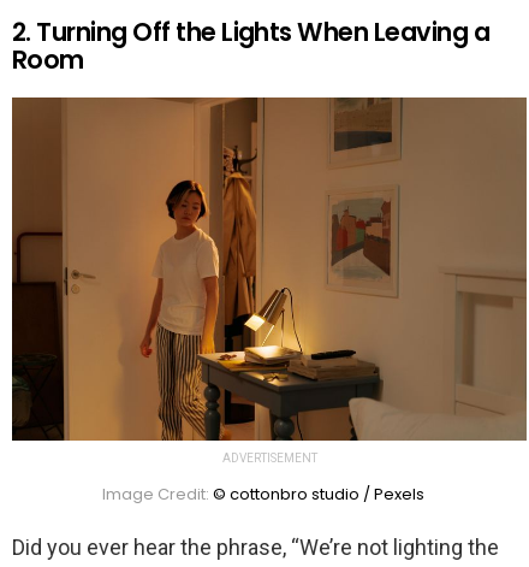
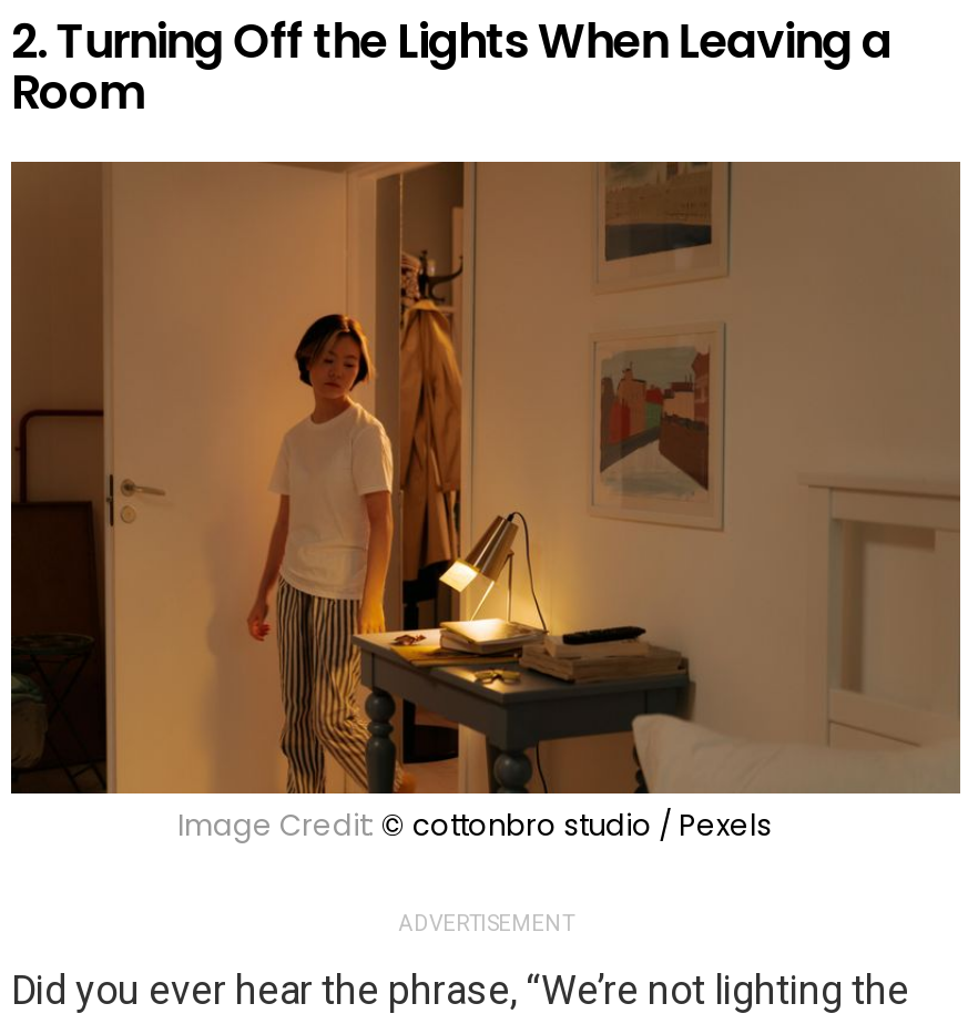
moved [42,211,90,260] -> [67,468,155,559]: [image]
moved [222,452,317,465] -> [398,910,573,935]: ADVERTISEMENT
moved [102,482,424,505] -> [177,804,772,846]: Image Credit: © cottonbro studio / Pexels

